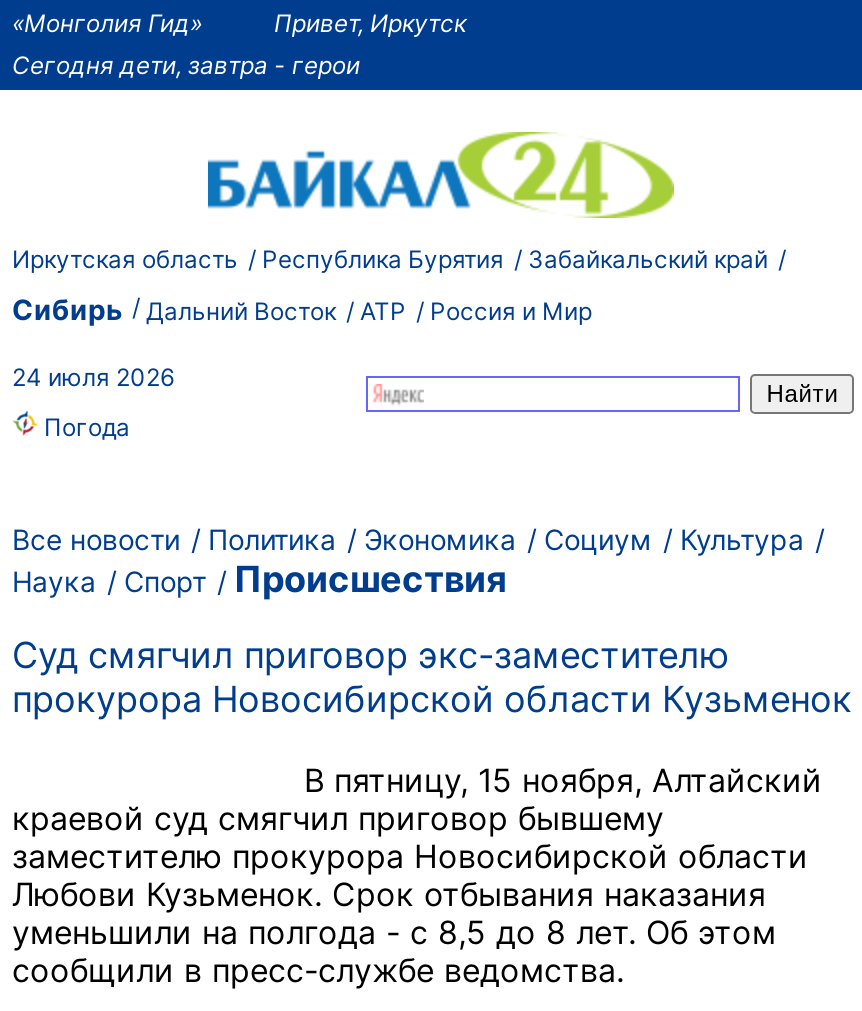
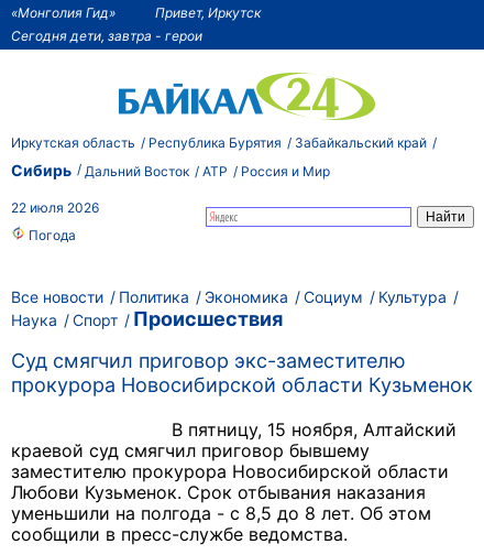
[12,362,174,392] 24 июля 2026 -> [11,199,99,216] 22 июля 2026

